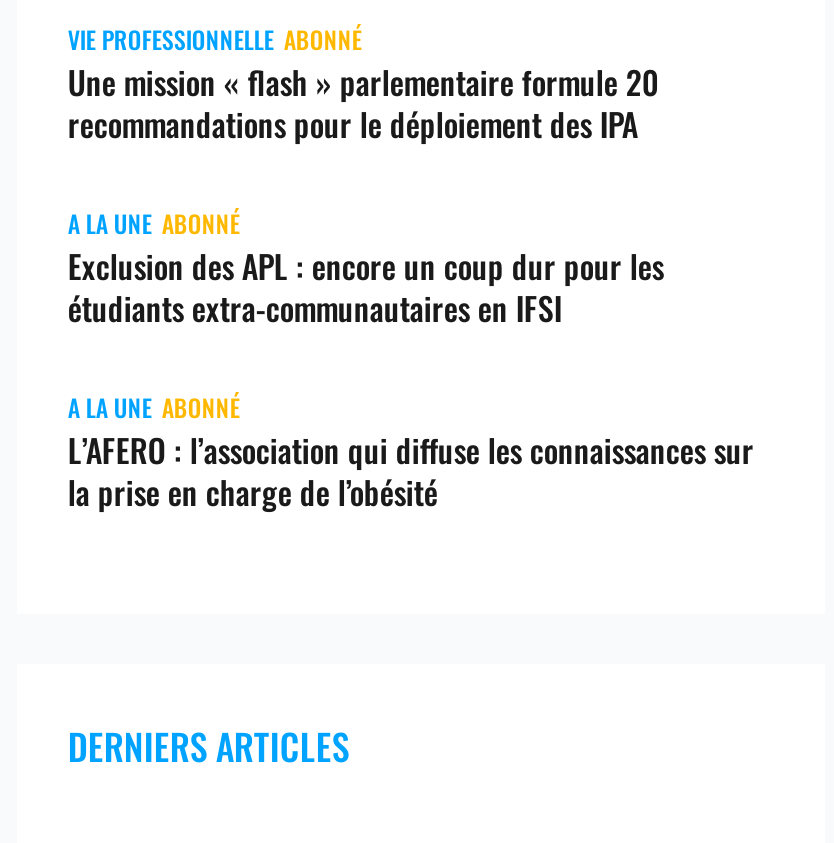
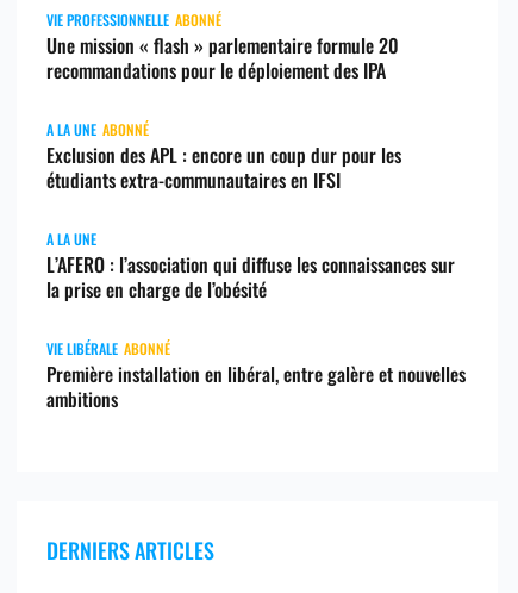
[68,391,240,425] A LA UNE ABONNÉ -> [47,229,97,249] A LA UNE
none -> [47,339,466,414] VIE LIBÉRALE ABONNÉ | Première installation en libéral, entre galère et nouvelles | ambitions

